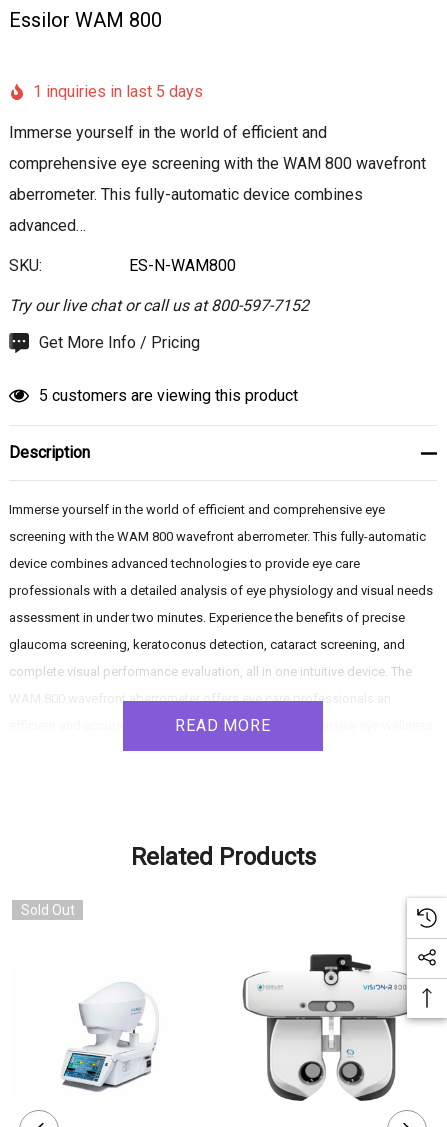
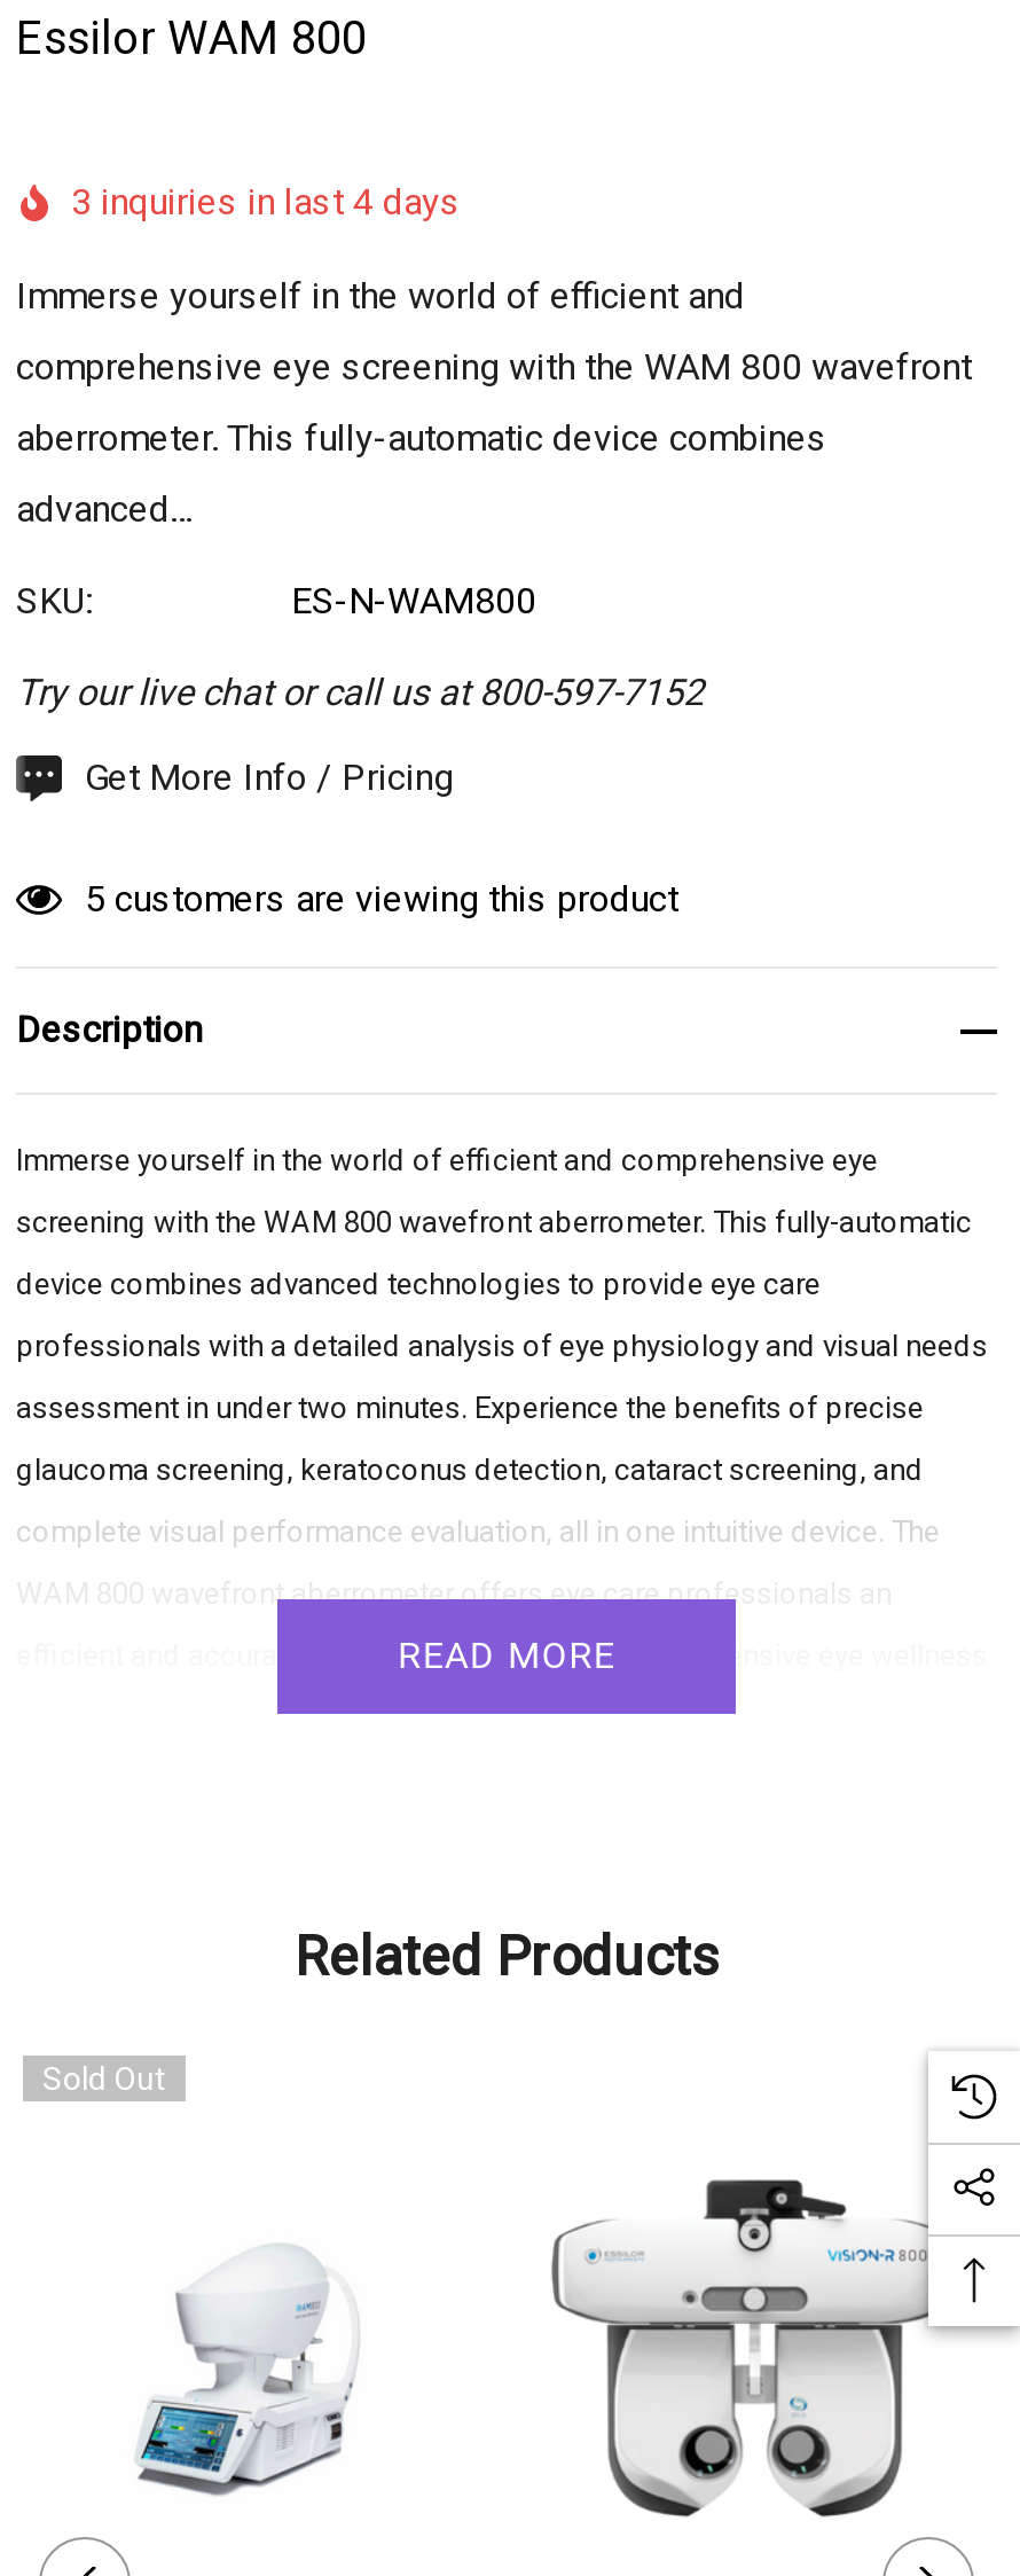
[33,82,203,101] 1 inquiries in last 5 days -> [71,180,461,224] 3 inquiries in last 4 days

